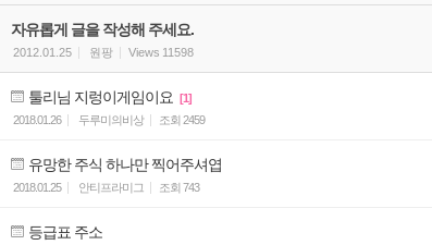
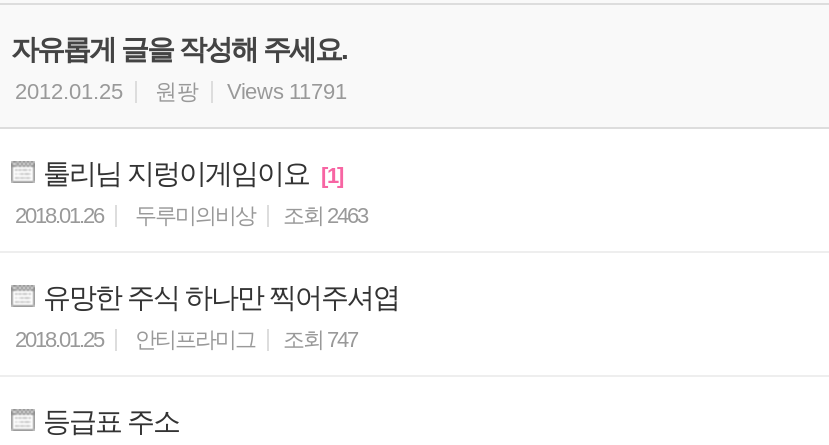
[13,46,194,59] 2012.01.25 원팡 Views 11598 -> [15,79,347,103] 2012.01.25 원팡 Views 11791
[13,113,205,126] 2018.01.26 두루미의비상 조회 2459 -> [15,203,367,227] 2018.01.26 두루미의비상 조회 2463
[13,181,199,194] 2018.01.25 안티프라미그 조회 743 -> [15,327,357,351] 2018.01.25 안티프라미그 조회 747

